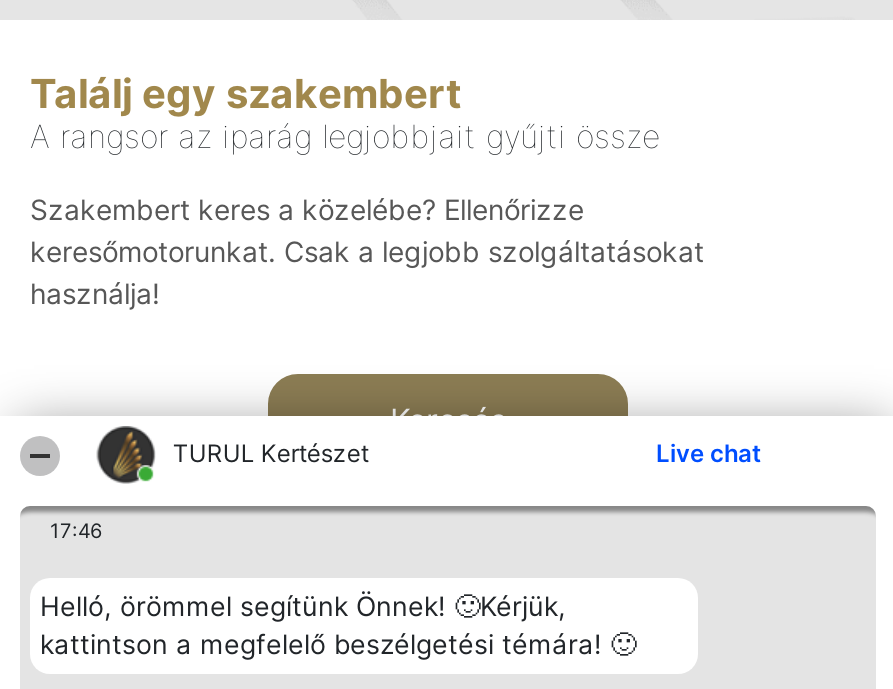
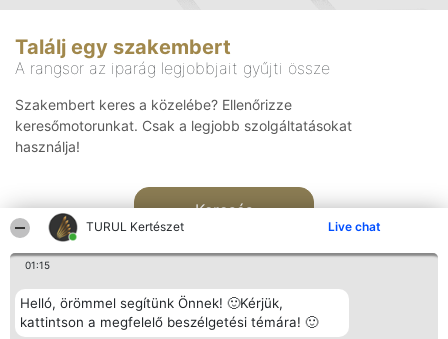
[50,518,102,542] 17:46 -> [25,259,50,271] 01:15

